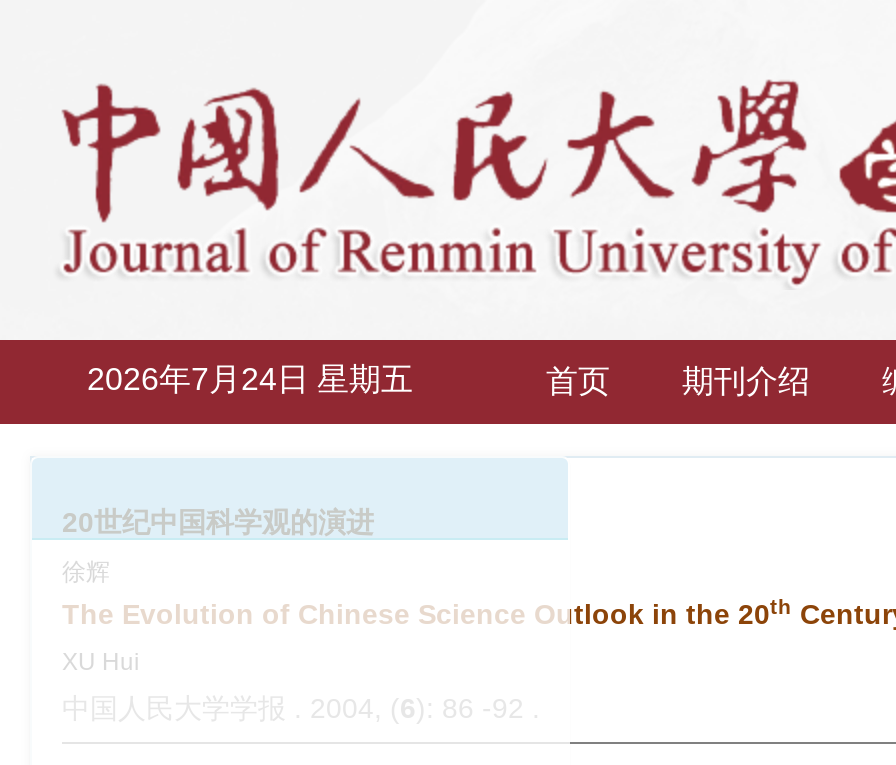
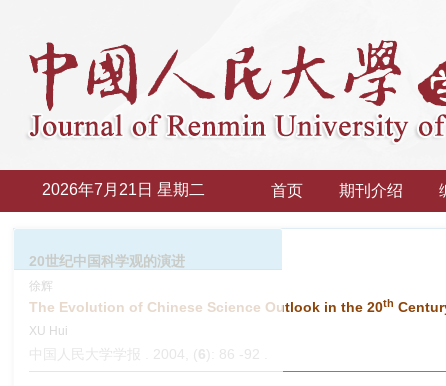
[87,362,413,396] 2026年7月24日 星期五 -> [41,181,204,198] 2026年7月21日 星期二

